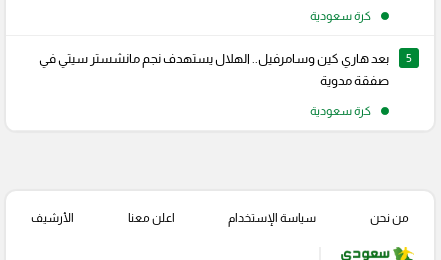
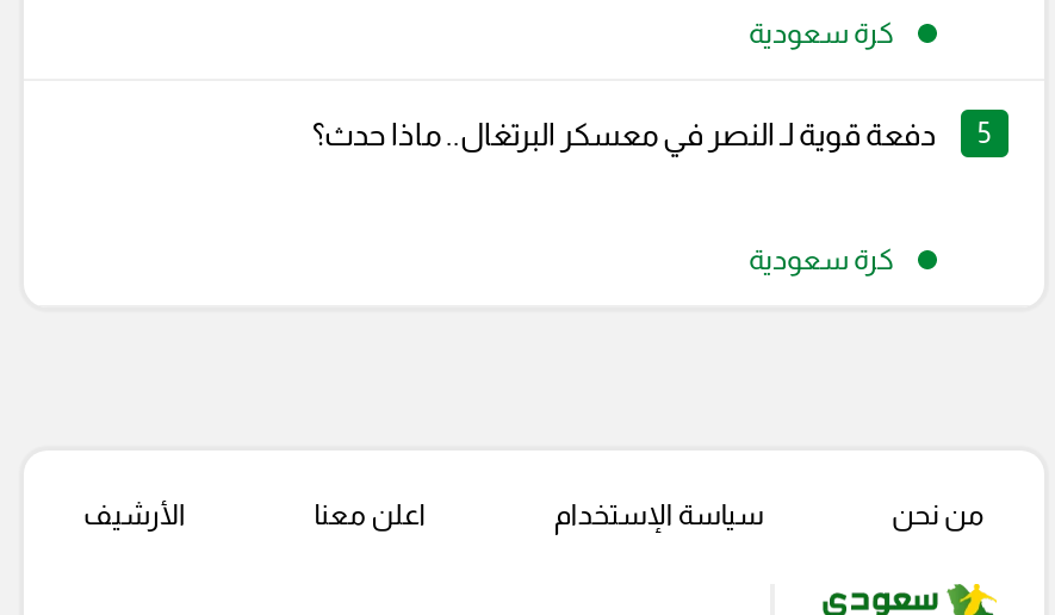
[39,51,389,88] بعد هاري كين وسامرفيل.. الهلال يستهدف نجم مانشستر سيتي في | صفقة مدوية -> [312,116,937,152] دفعة قوية لـ النصر في معسكر البرتغال.. ماذا حدث؟

